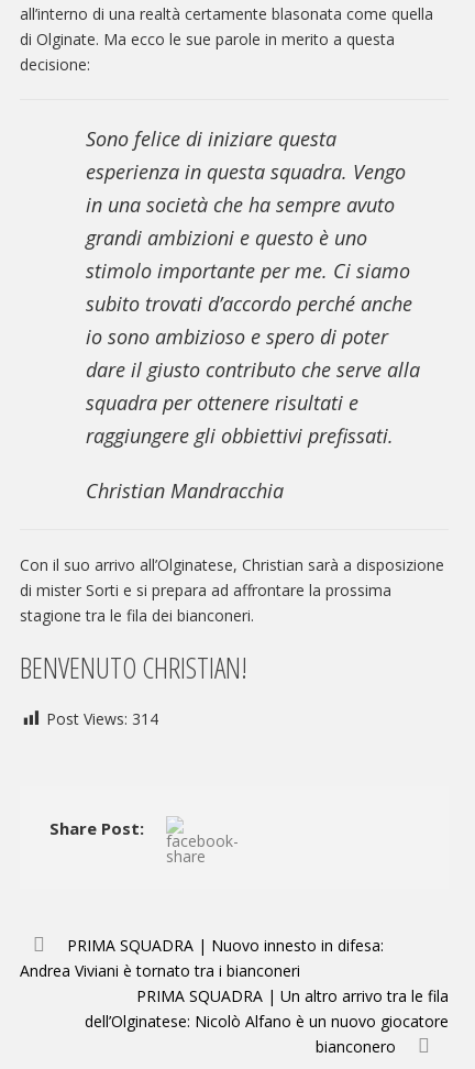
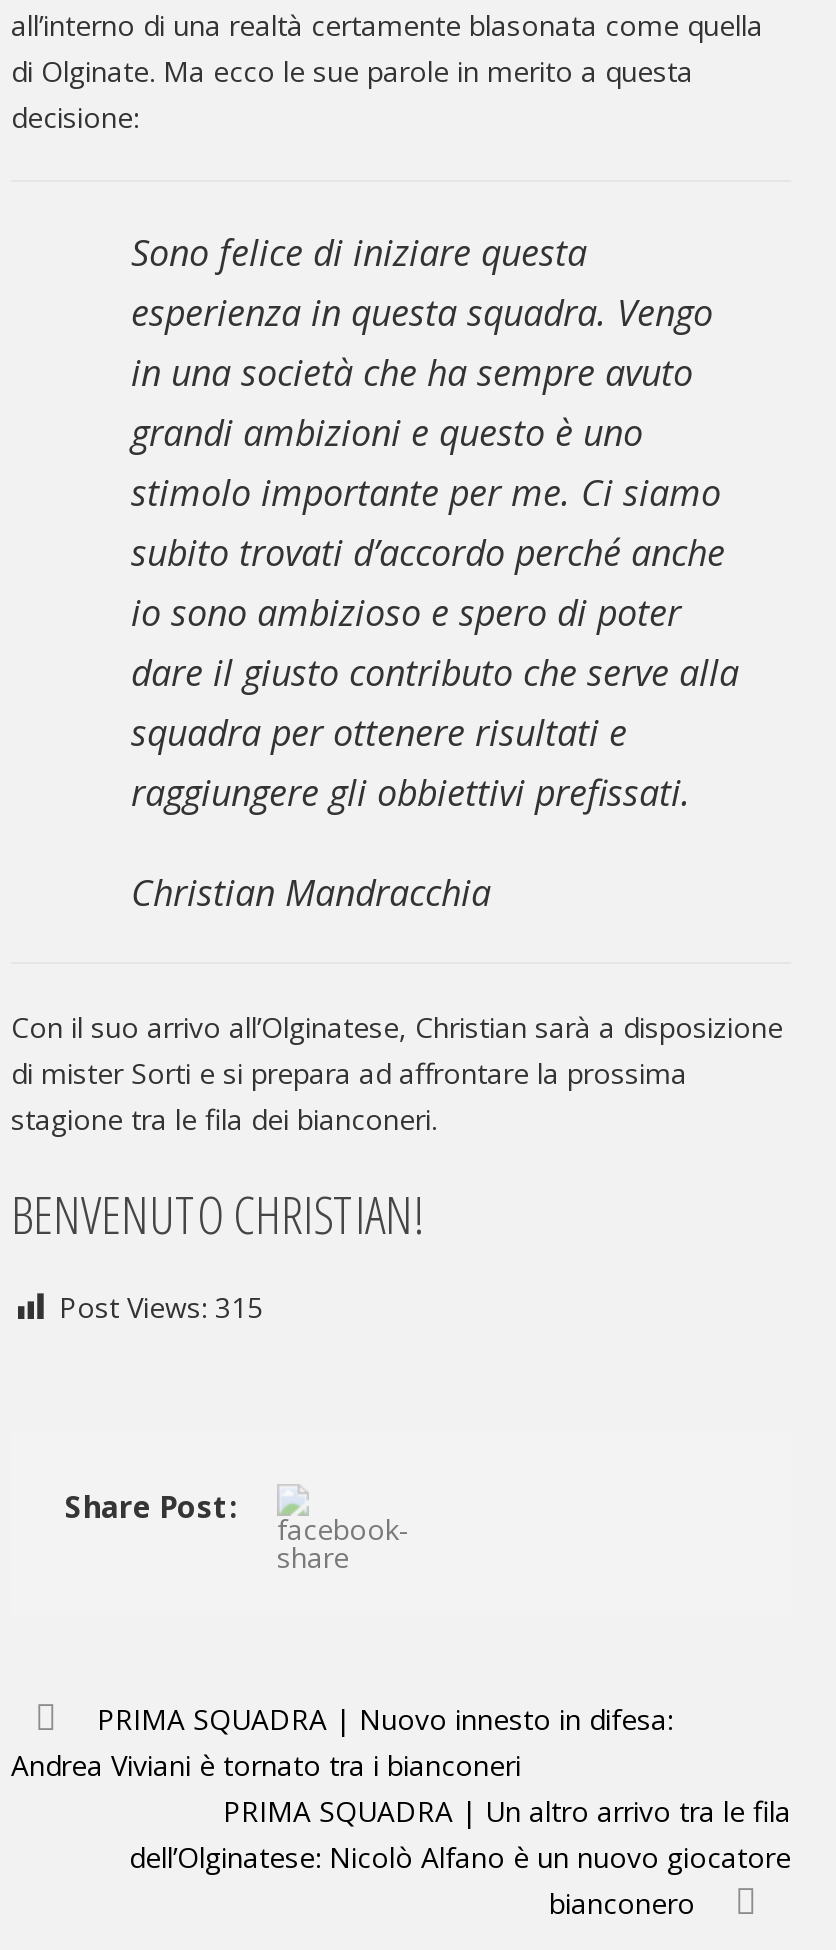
[46,708,158,729] Post Views: 314 -> [59,1288,263,1326] Post Views: 315

